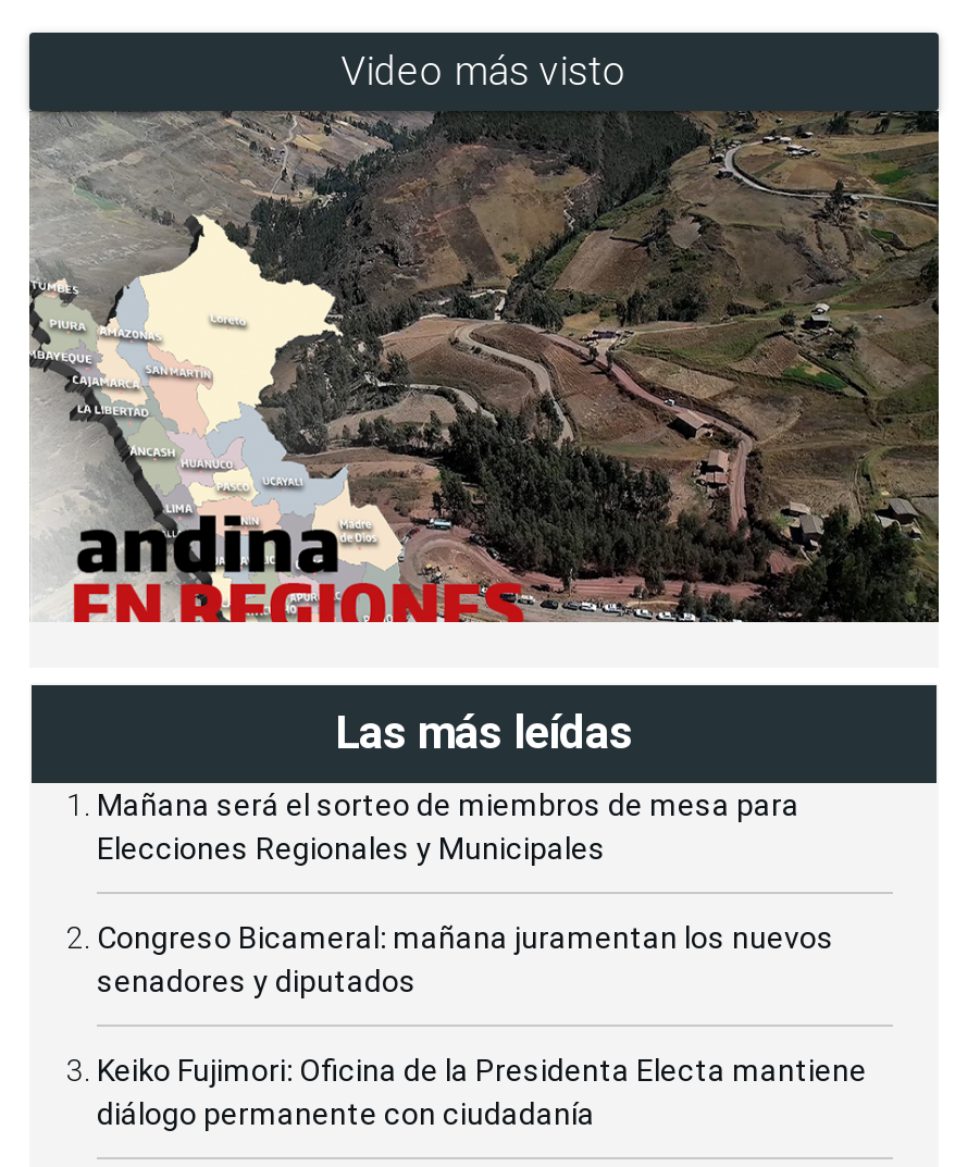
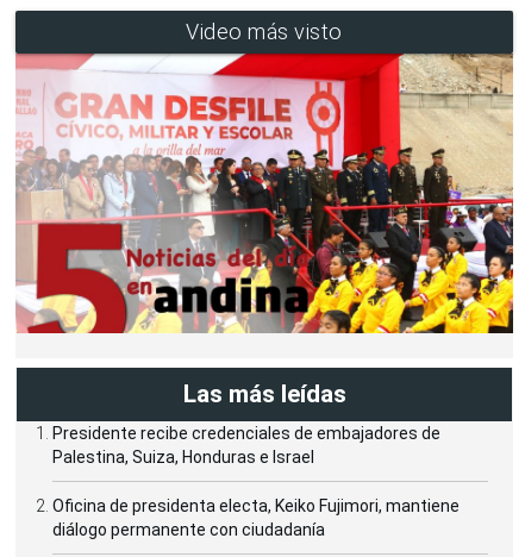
[27,111,941,624] [image] -> [15,52,514,334] [image]
[97,787,867,1087] Mañana será el sorteo de miembros de mesa para | Elecciones Regionales y Municipales | Congreso Bicameral: mañana juramentan los nuevos | senadores y diputados | Keiko Fujimori: Oficina de la Presidenta Electa mantiene -> [52,423,460,515] Presidente recibe credenciales de embajadores de | Palestina, Suiza, Honduras e Israel | Oficina de presidenta electa, Keiko Fujimori, mantiene

